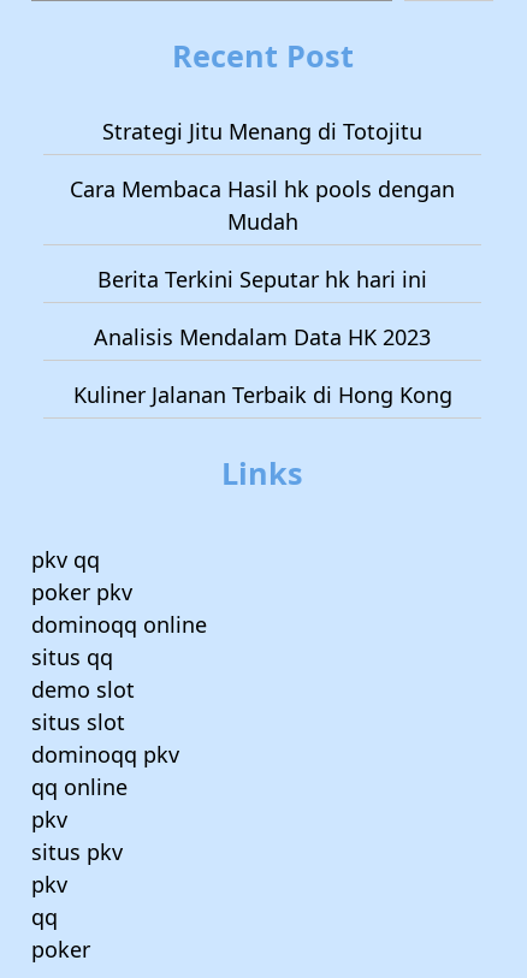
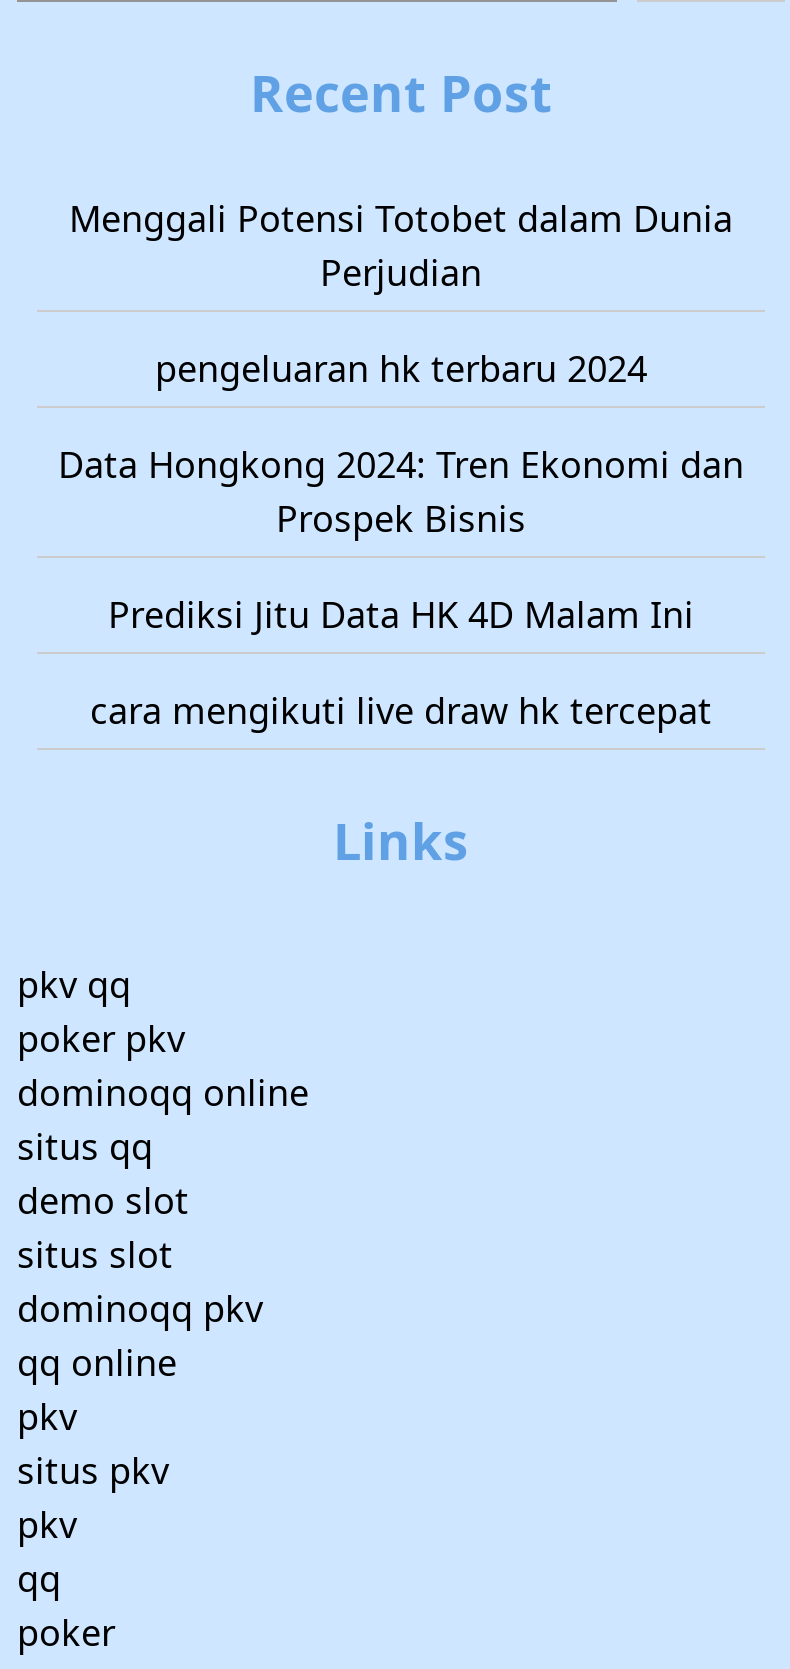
[102,117,422,146] Strategi Jitu Menang di Totojitu -> [69,194,733,296] Menggali Potensi Totobet dalam Dunia | Perjudian
[70,174,455,236] Cara Membaca Hasil hk pools dengan | Mudah -> [155,344,647,392] pengeluaran hk terbaru 2024
[97,265,427,294] Berita Terkini Seputar hk hari ini -> [58,440,744,542] Data Hongkong 2024: Tren Ekonomi dan | Prospek Bisnis
[94,322,431,351] Analisis Mendalam Data HK 2023 -> [108,590,694,638] Prediksi Jitu Data HK 4D Malam Ini
[73,380,452,409] Kuliner Jalanan Terbaik di Hong Kong -> [90,686,712,734] cara mengikuti live draw hk tercepat

